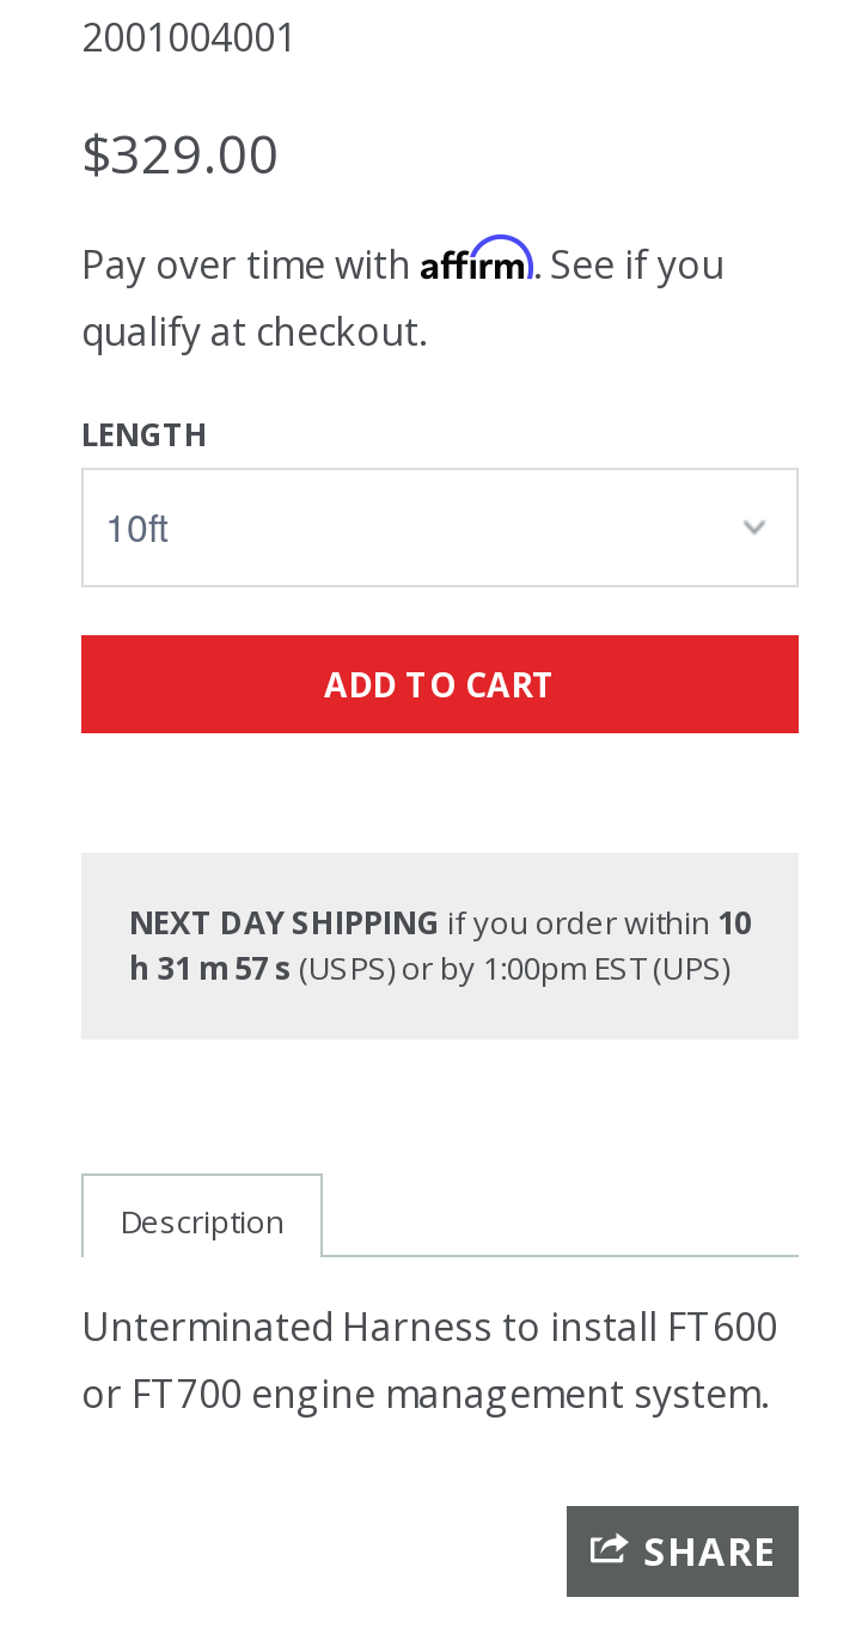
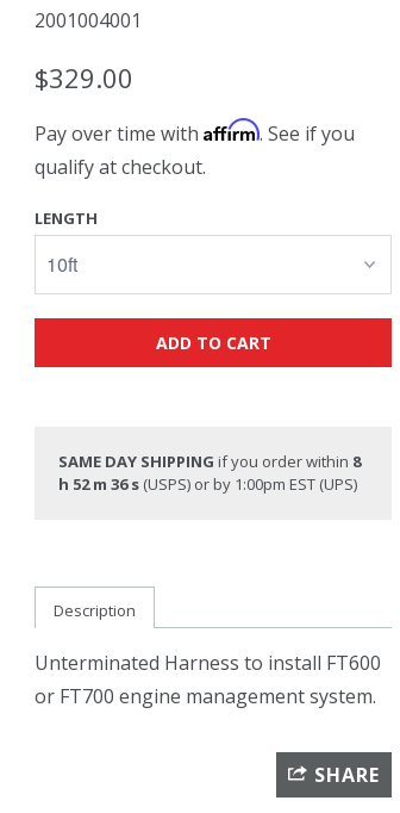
[129,900,751,943] NEXT DAY SHIPPING if you order within 10 -> [58,450,361,472] SAME DAY SHIPPING if you order within 8
[129,946,729,989] h 31 m 57 s (USPS) or by 1:00pm EST (UPS) -> [58,473,357,494] h 52 m 36 s (USPS) or by 1:00pm EST (UPS)

